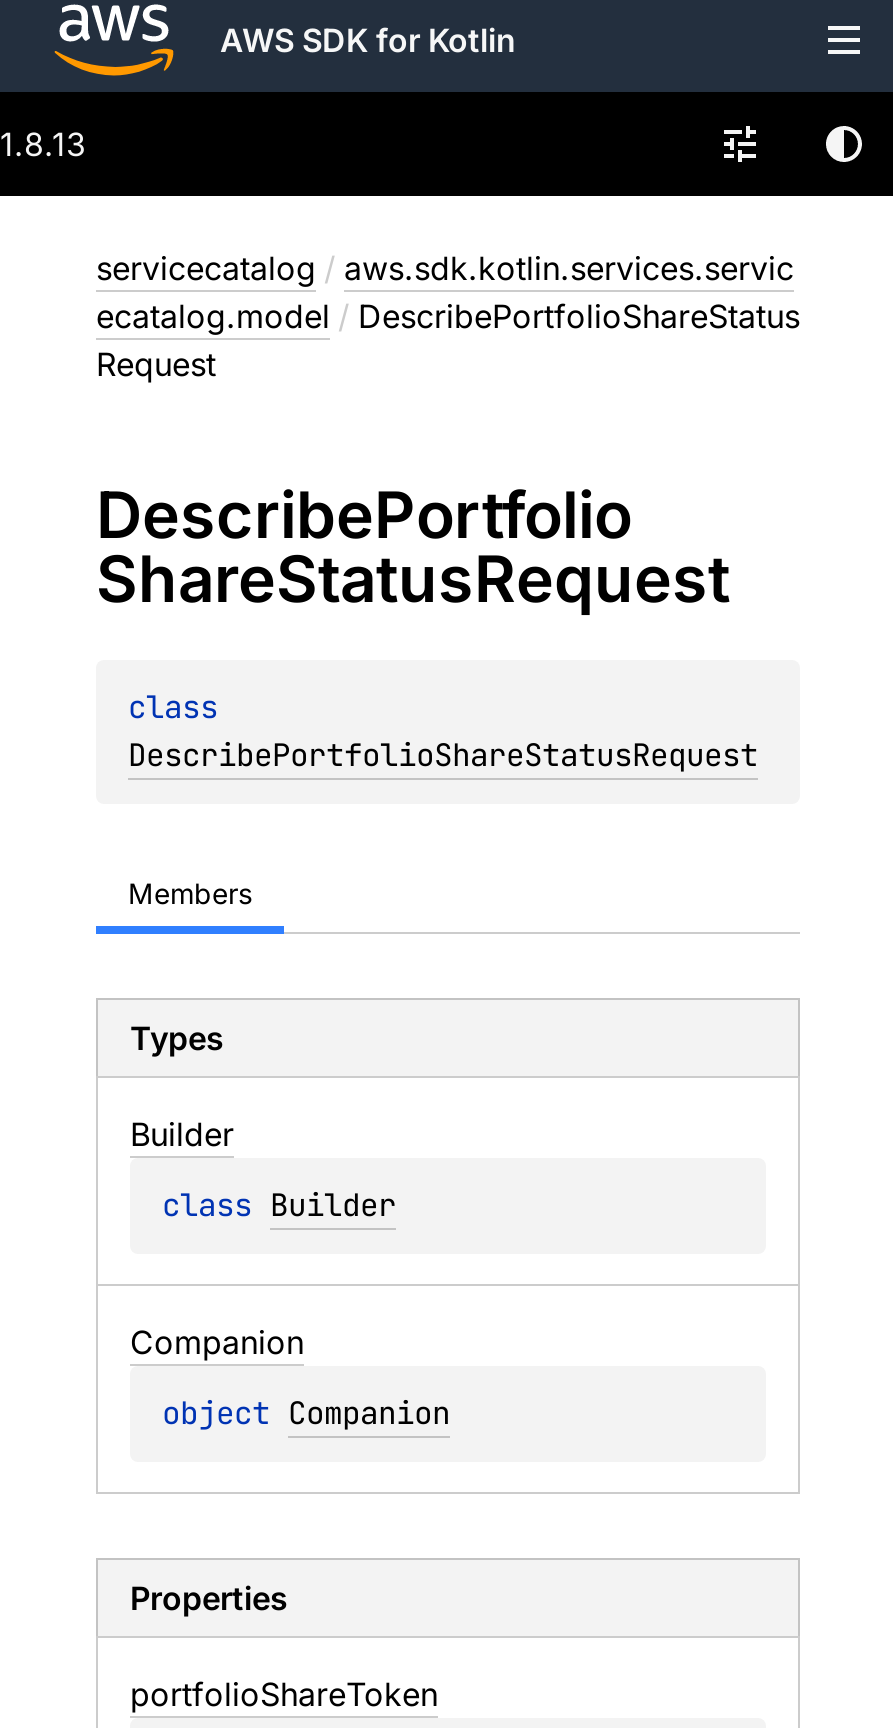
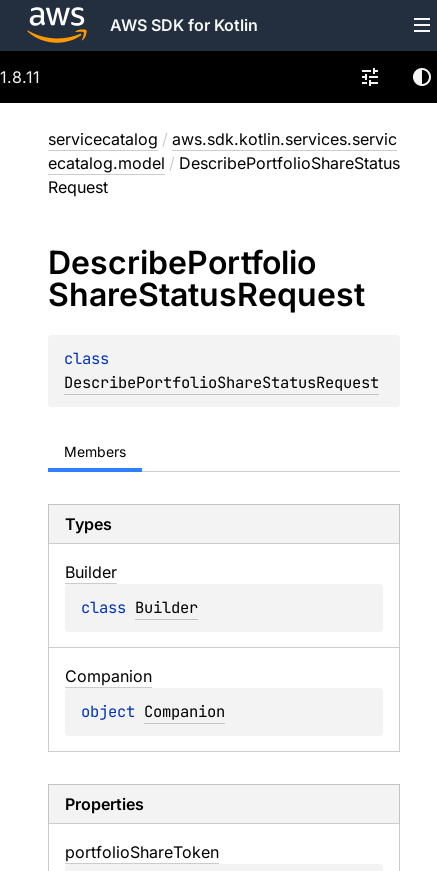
[0,124,86,164] 1.8.13 -> [0,67,40,87] 1.8.11

